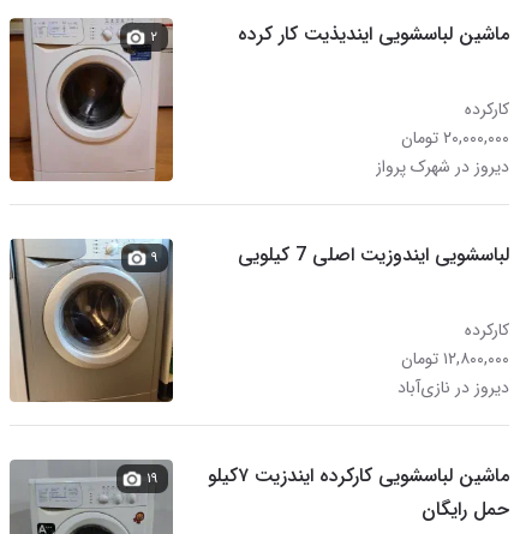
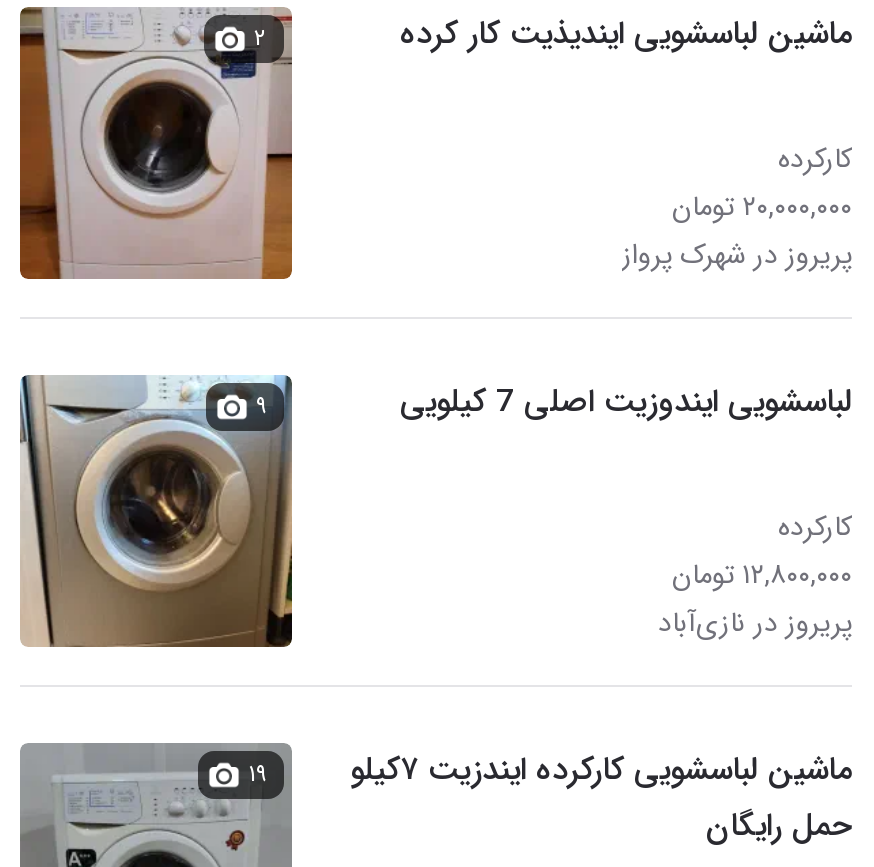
[376,154,509,180] دیروز در شهرک پرواز -> [622,233,852,277] پریروز در شهرک پرواز
[398,374,509,401] دیروز در نازی‌آباد -> [658,601,852,645] پریروز در نازی‌آباد

